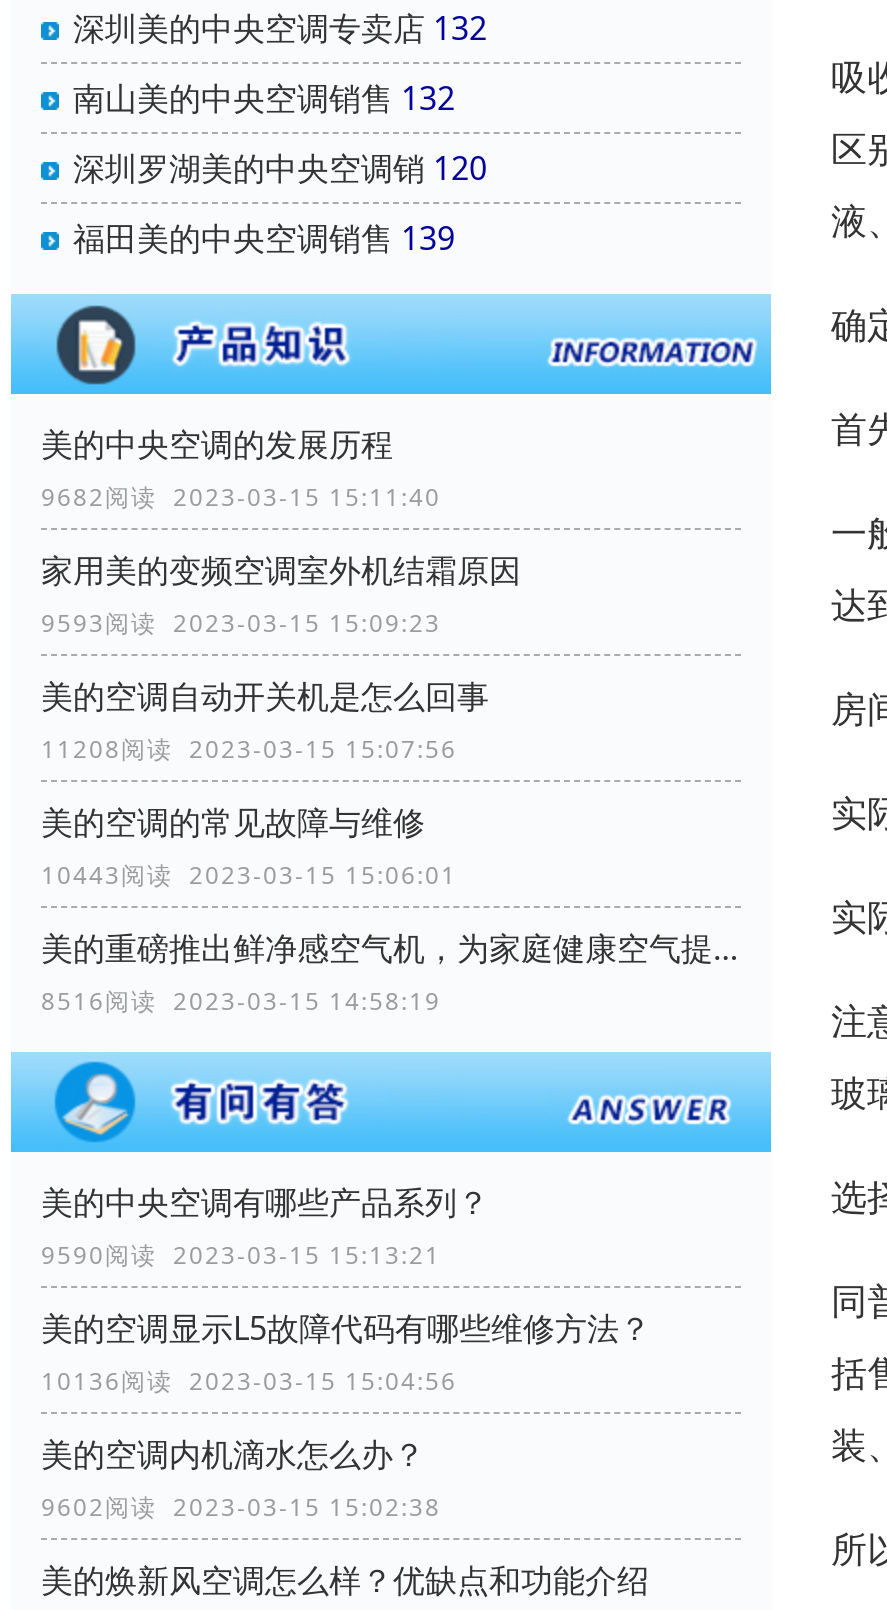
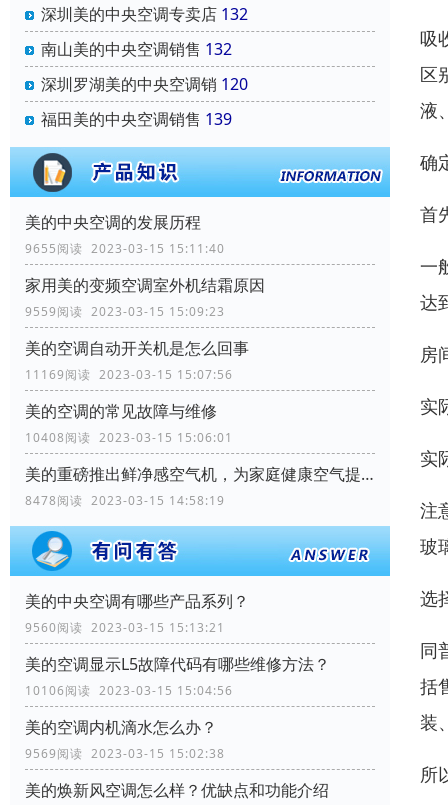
[41,480,441,514] 9682阅读 2023-03-15 15:11:40 -> [25,240,225,257] 9655阅读 2023-03-15 15:11:40
[41,606,441,640] 9593阅读 2023-03-15 15:09:23 -> [25,303,225,320] 9559阅读 2023-03-15 15:09:23
[41,732,457,766] 11208阅读 2023-03-15 15:07:56 -> [25,366,233,383] 11169阅读 2023-03-15 15:07:56
[41,858,457,892] 10443阅读 2023-03-15 15:06:01 -> [25,429,233,446] 10408阅读 2023-03-15 15:06:01
[41,984,441,1018] 8516阅读 2023-03-15 14:58:19 -> [25,492,225,509] 8478阅读 2023-03-15 14:58:19
[41,1238,441,1272] 9590阅读 2023-03-15 15:13:21 -> [25,619,225,636] 9560阅读 2023-03-15 15:13:21
[41,1364,457,1398] 10136阅读 2023-03-15 15:04:56 -> [25,682,233,699] 10106阅读 2023-03-15 15:04:56
[41,1490,441,1524] 9602阅读 2023-03-15 15:02:38 -> [25,745,225,762] 9569阅读 2023-03-15 15:02:38

